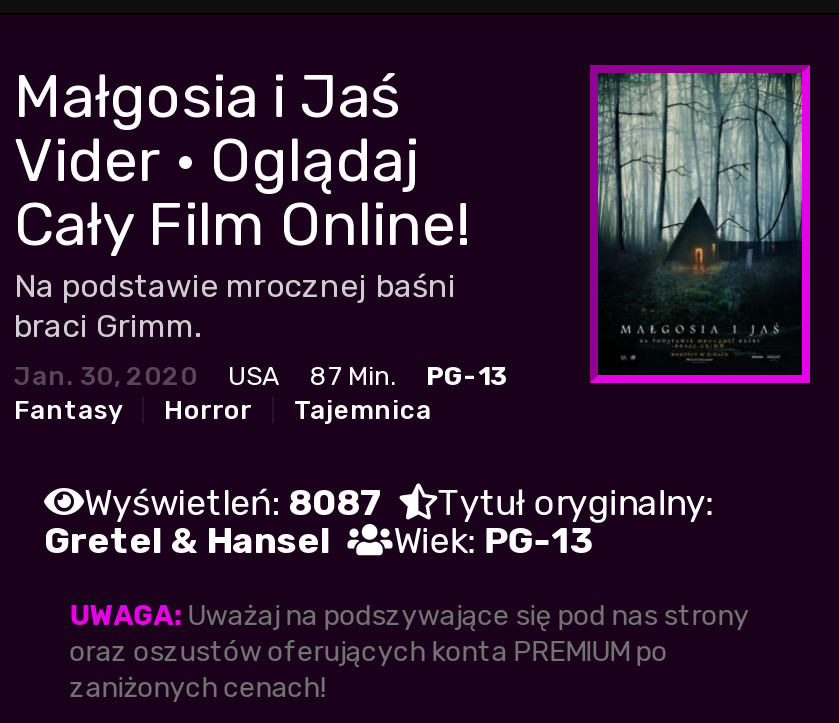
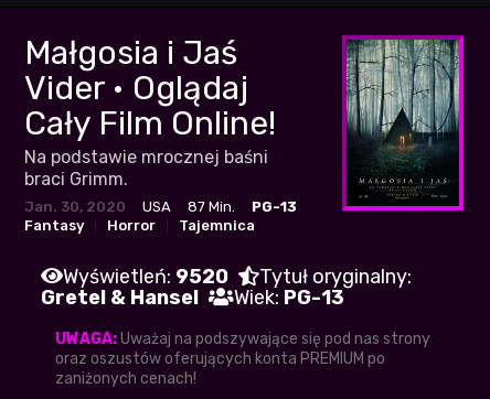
[84,481,714,525] Wyświetleń: 8087 Tytuł oryginalny: -> [63,265,411,289] Wyświetleń: 9520 Tytuł oryginalny:

